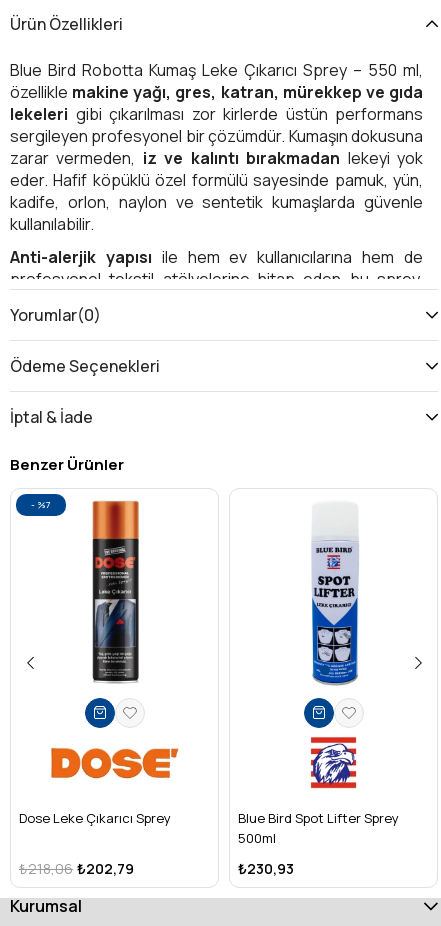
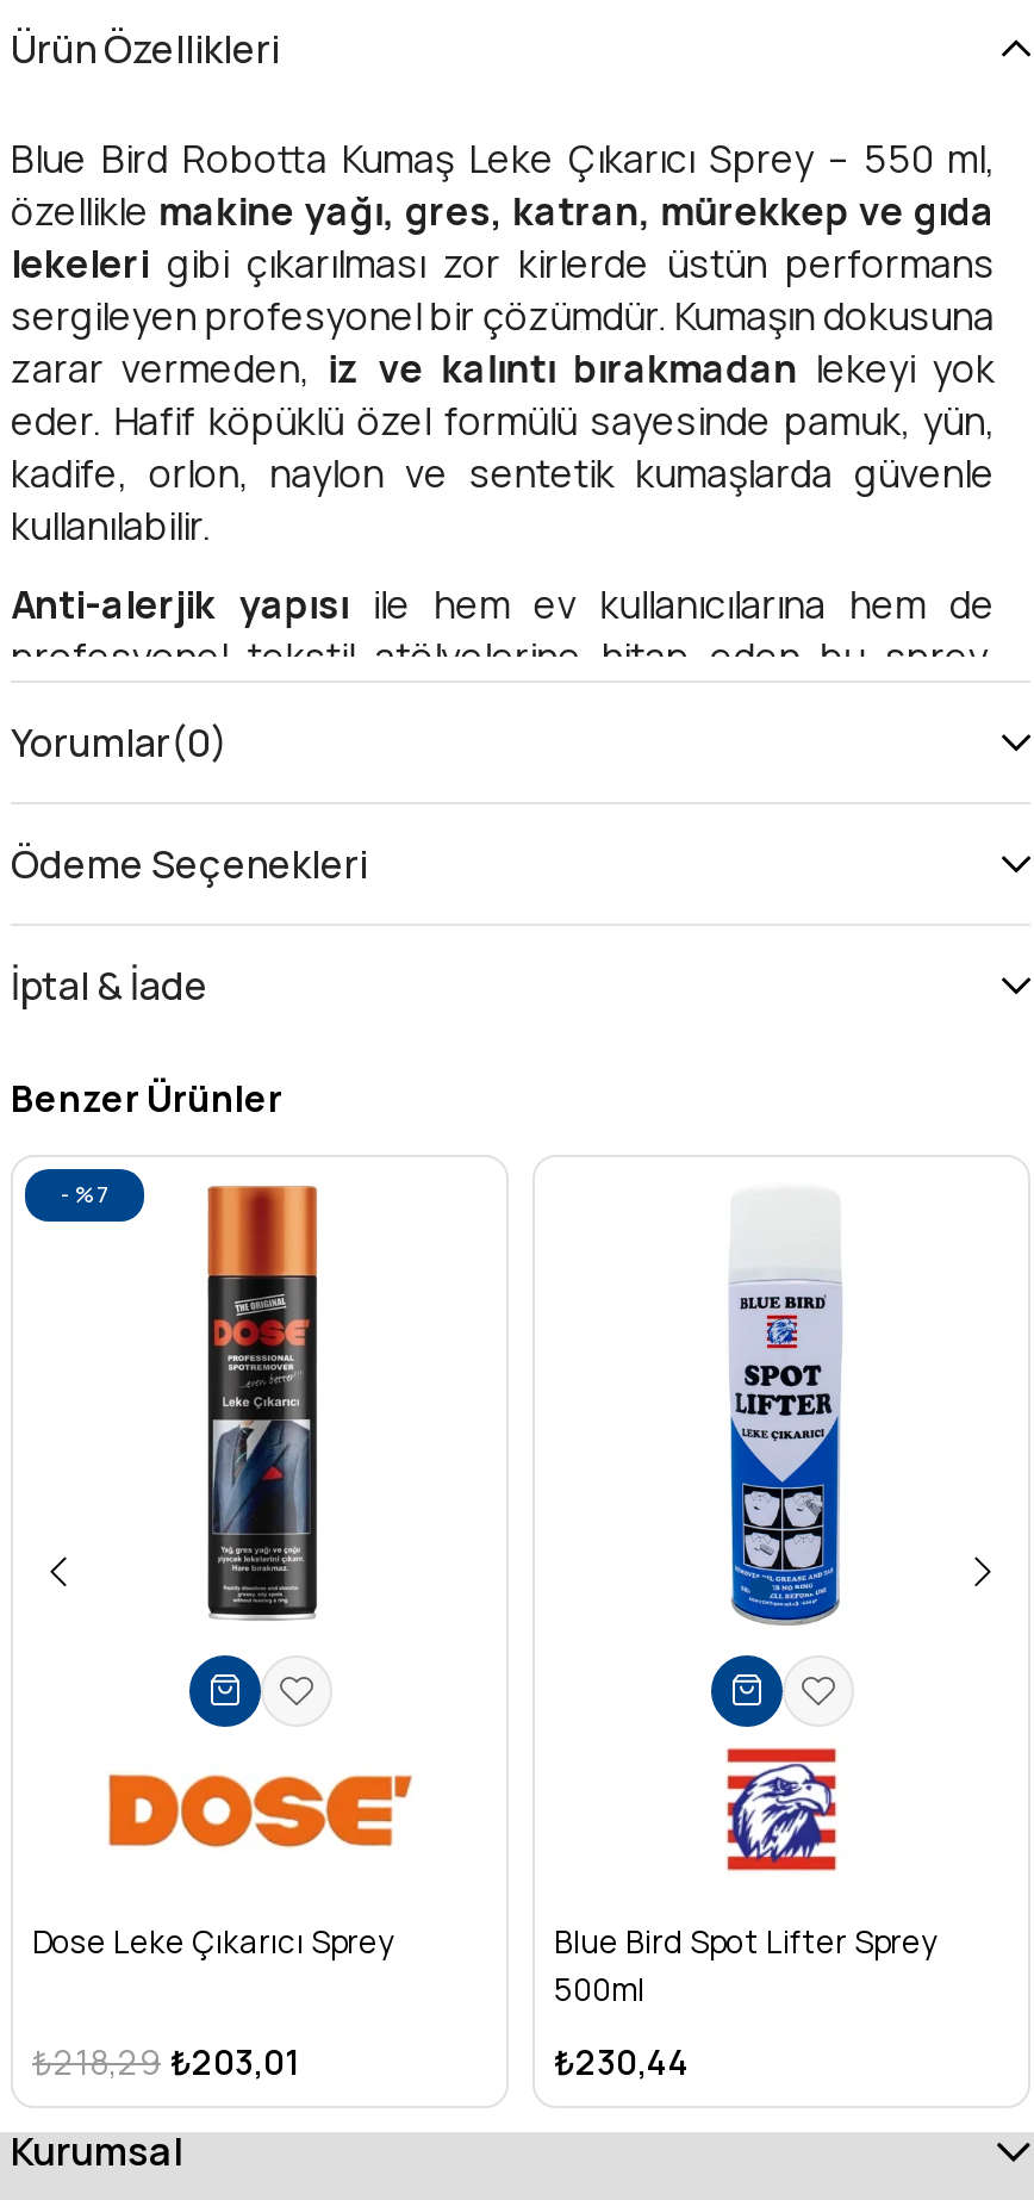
[19,859,73,878] ₺218,06 -> [32,2038,161,2083] ₺218,29
[77,859,134,878] ₺202,79 -> [170,2038,299,2083] ₺203,01
[238,859,294,878] ₺230,93 -> [554,2038,690,2083] ₺230,44

